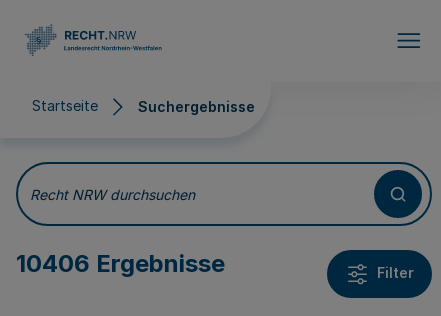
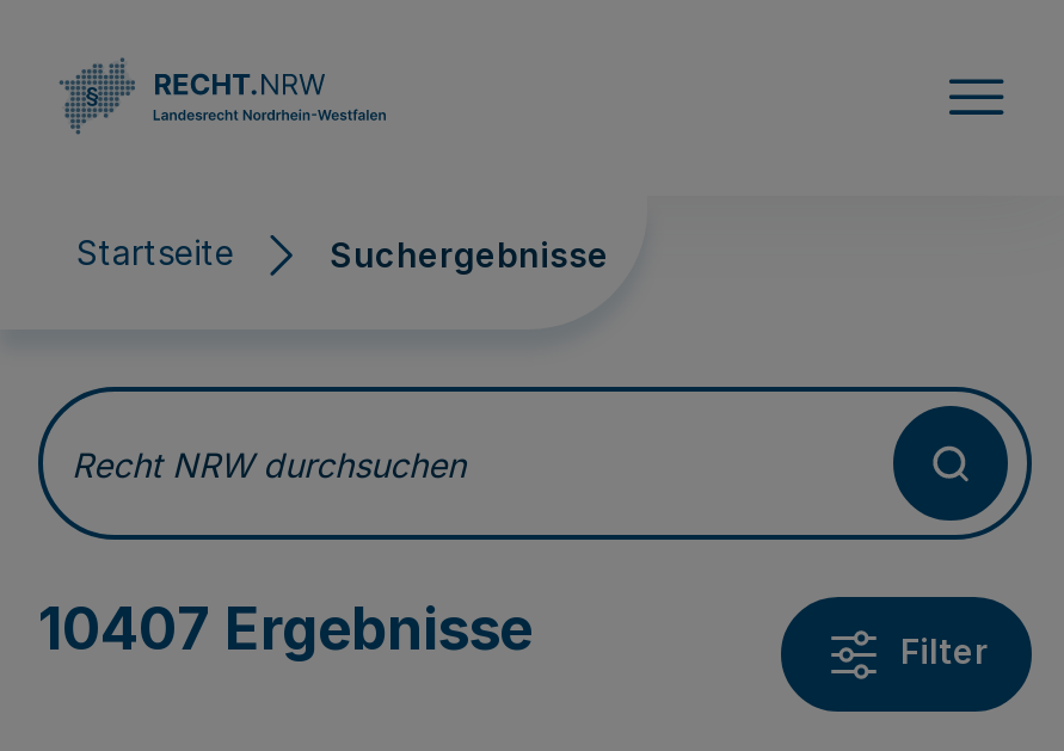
[16,249,225,278] 10406 Ergebnisse -> [38,595,533,664] 10407 Ergebnisse

